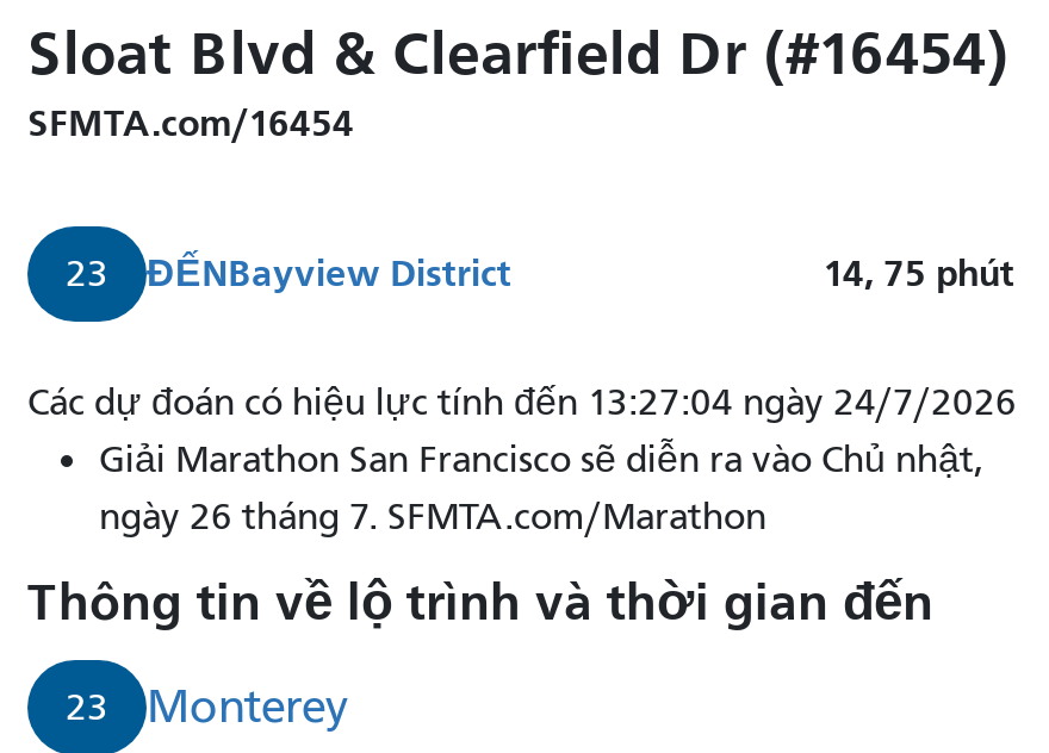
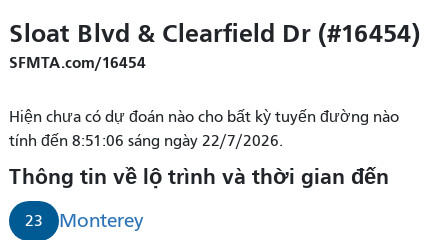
[27,250,1024,538] 23 | ĐẾNBayview District | 14, 75 phút | Các dự đoán có hiệu lực tính đến 13:27:04 ngày 24/7/2026 | Giải Marathon San Francisco sẽ diễn ra vào Chủ nhật, | ngày 26 tháng 7. SFMTA.com/Marathon -> [9,108,399,150] Hiện chưa có dự đoán nào cho bất kỳ tuyến đường nào | tính đến 8:51:06 sáng ngày 22/7/2026.

